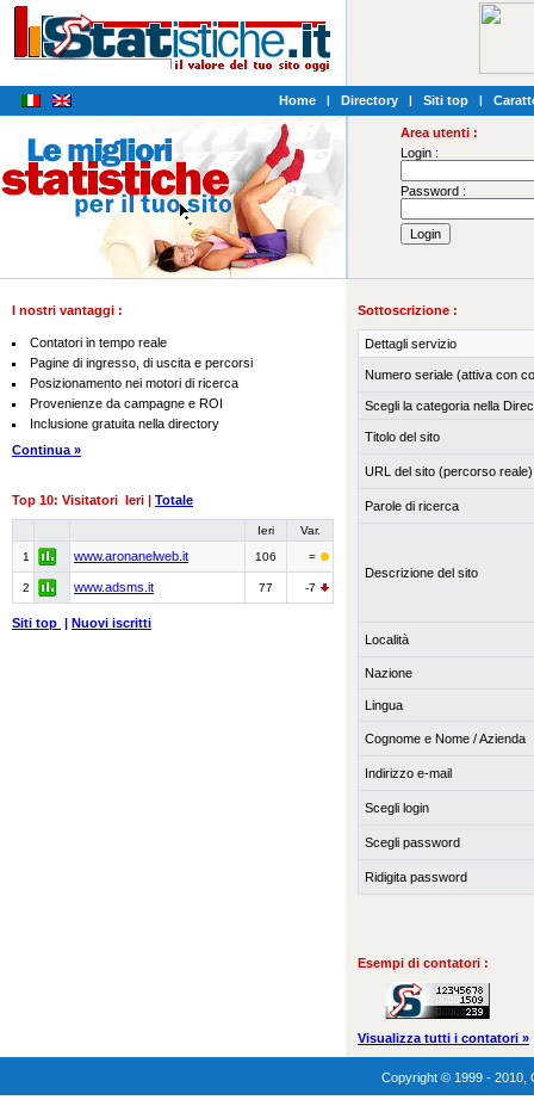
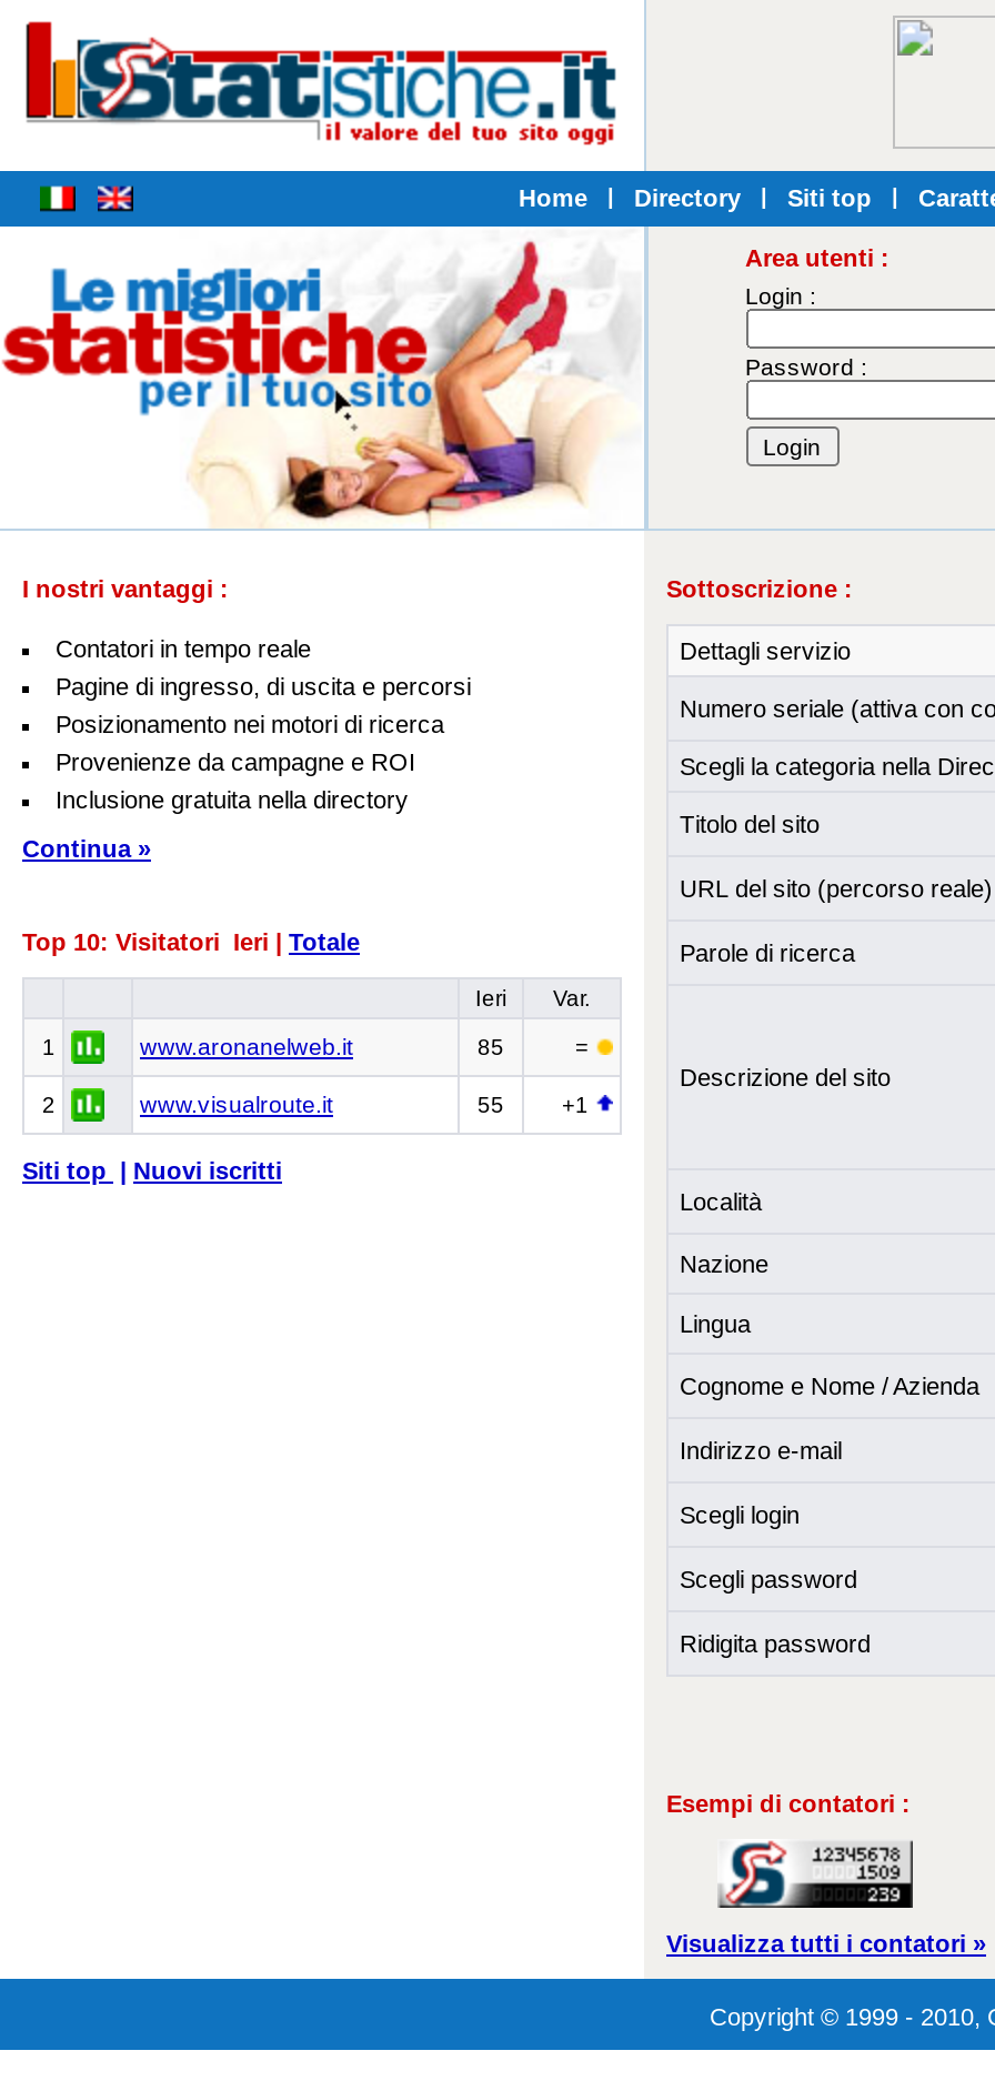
[255,550,277,563] 106 -> [478,1035,504,1059] 85
[74,580,319,594] www.adsms.it | 77 | -7 -> [140,1090,595,1117] www.visualroute.it | 55 | +1

